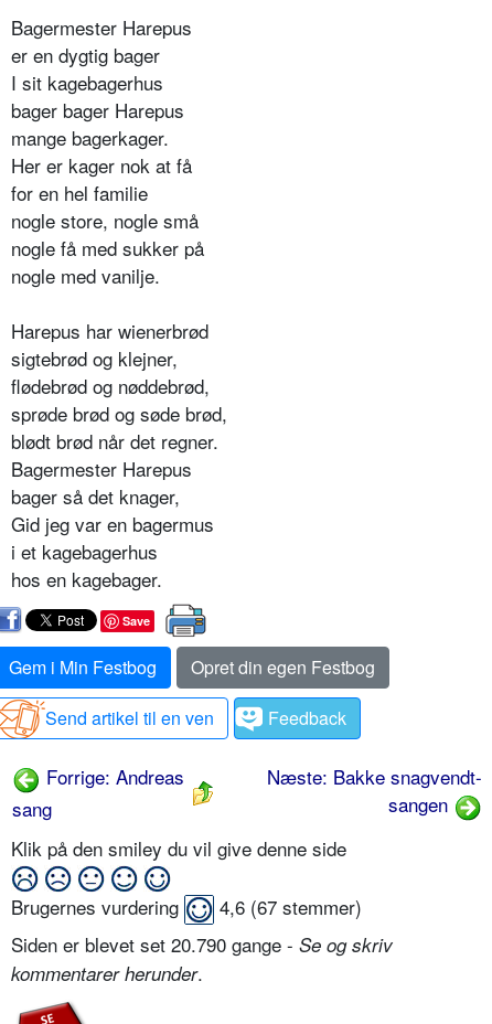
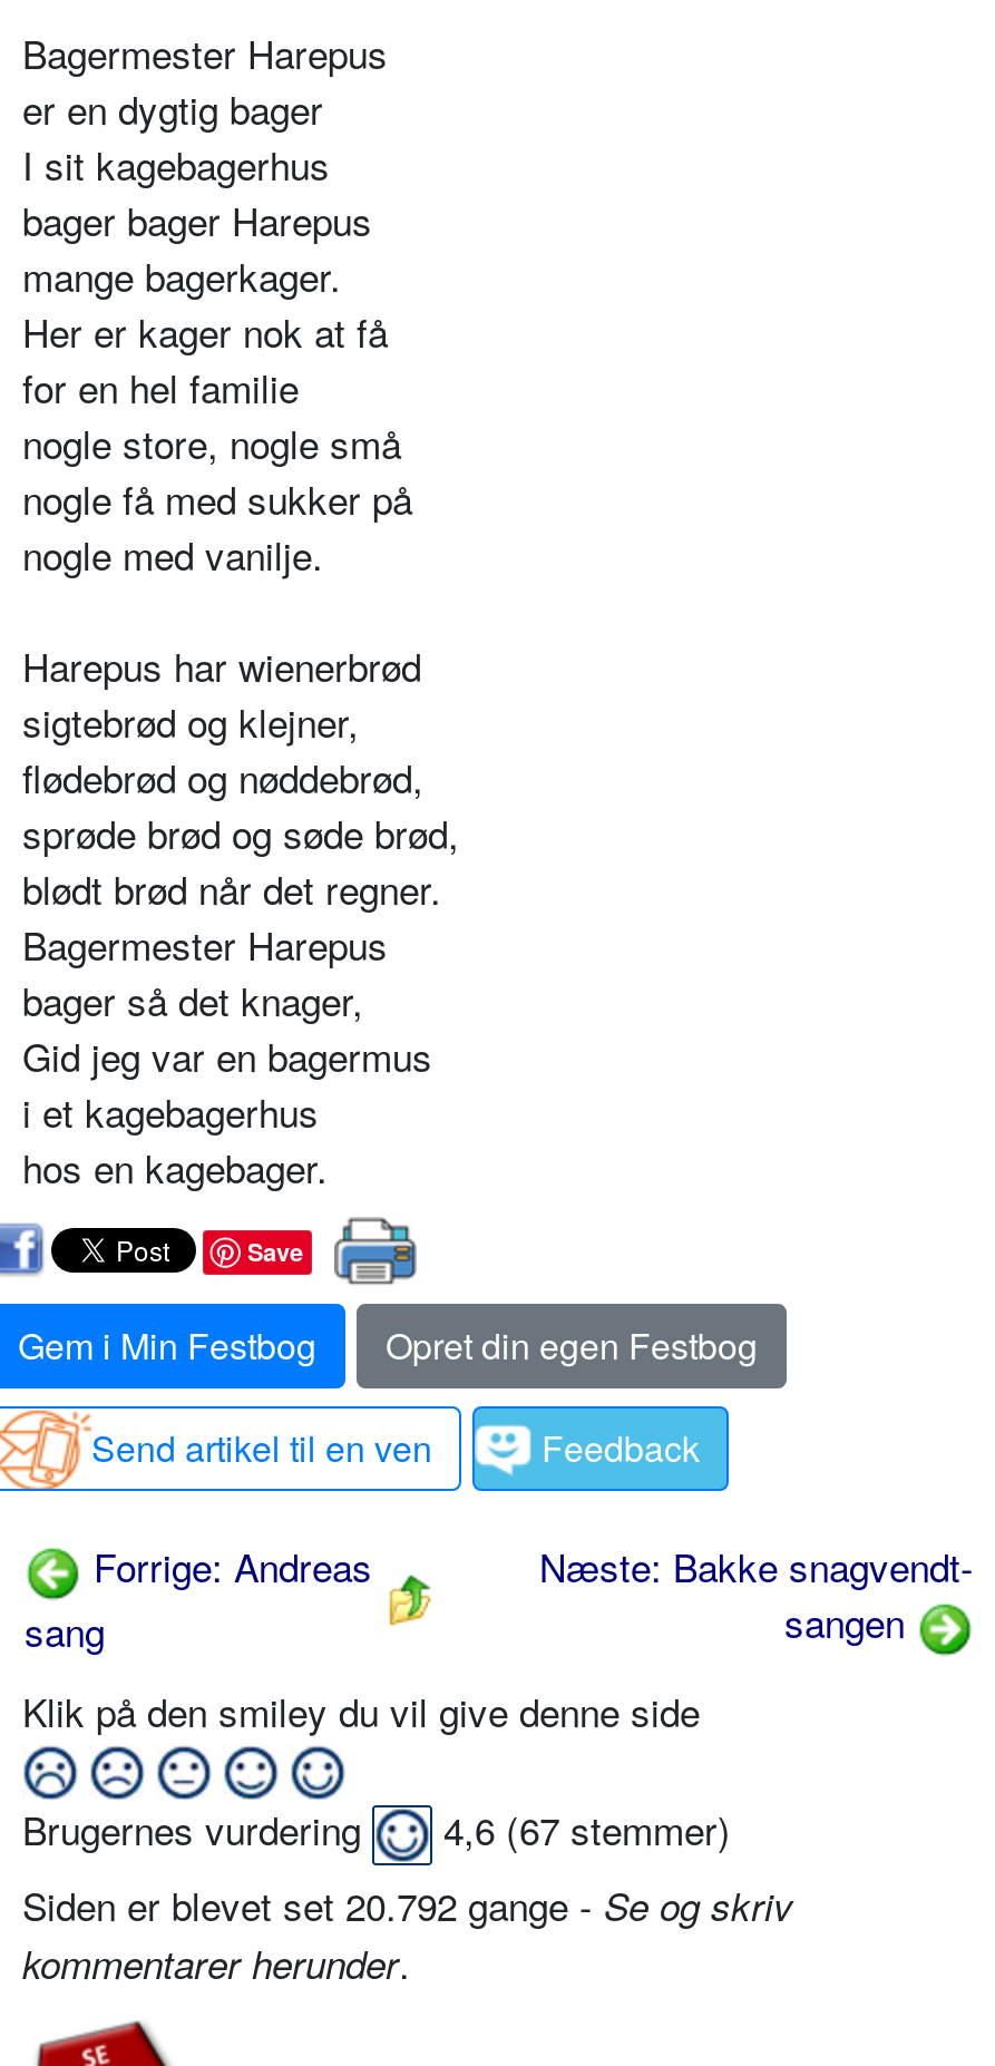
[11,930,393,958] Siden er blevet set 20.790 gange - Se og skriv -> [22,1877,793,1933] Siden er blevet set 20.792 gange - Se og skriv

